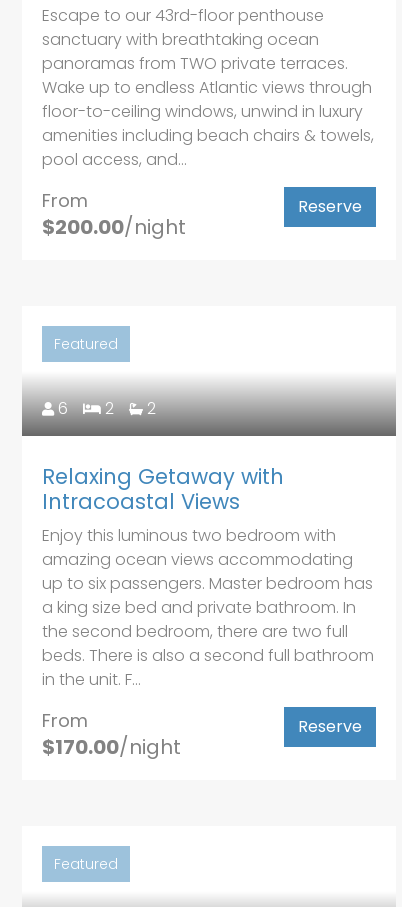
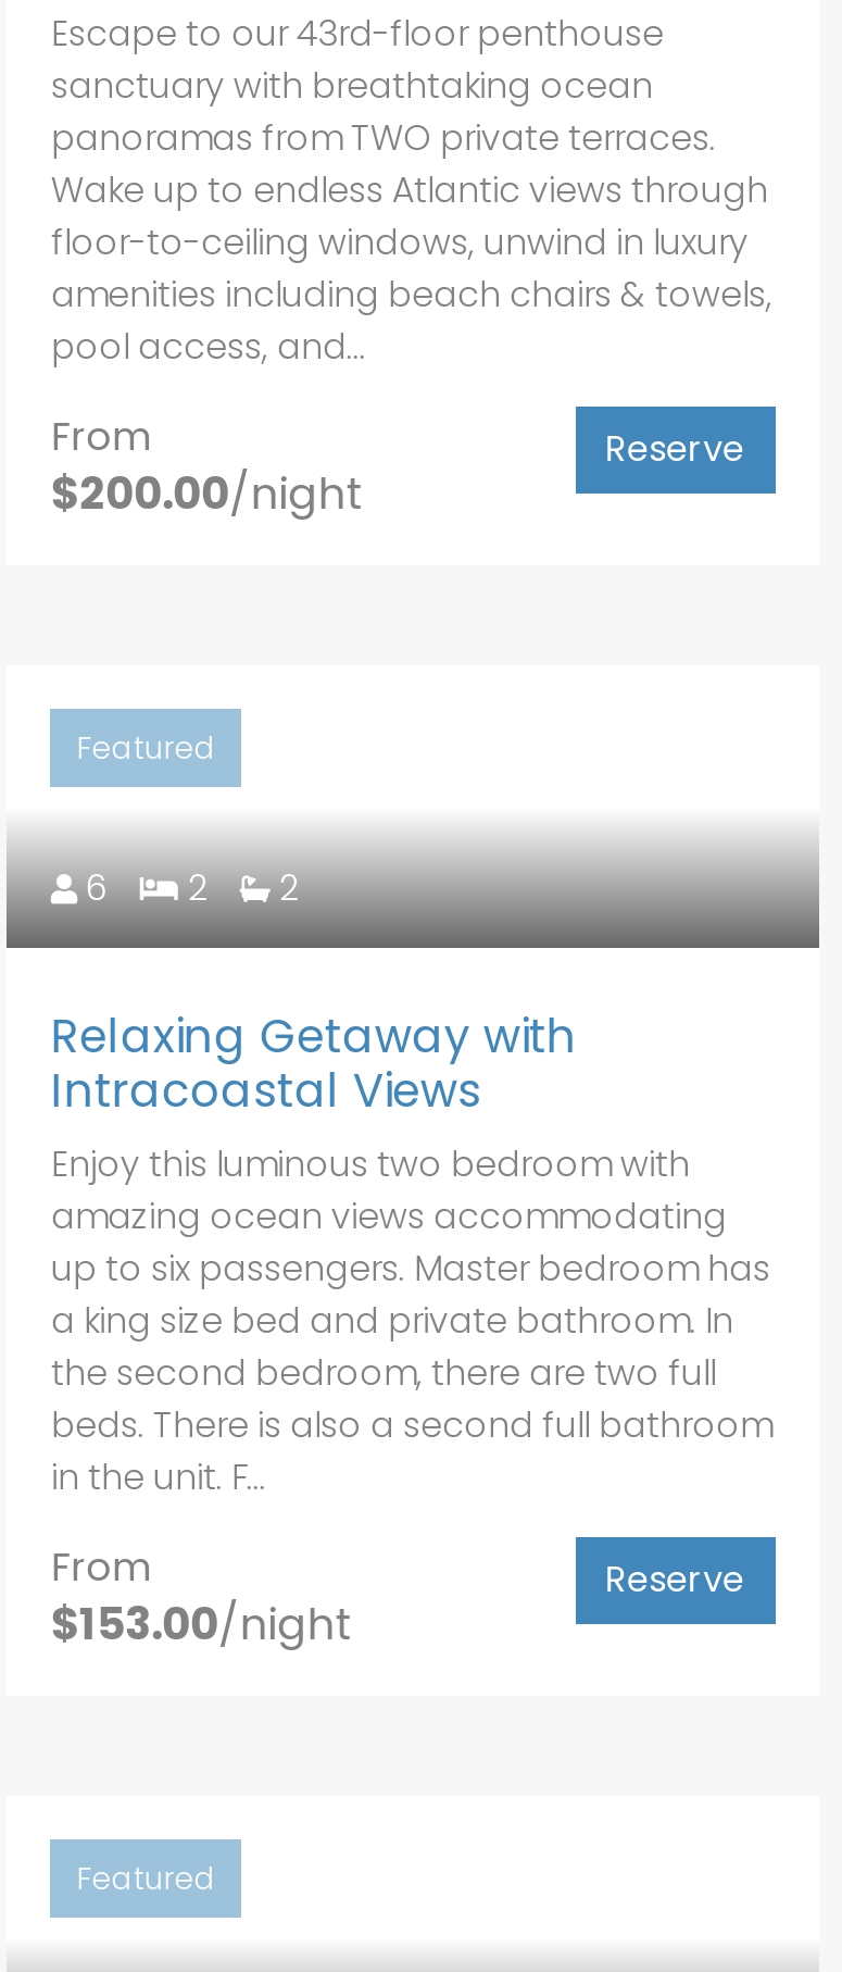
[42,733,181,761] $170.00/night -> [51,1595,353,1655] $153.00/night

